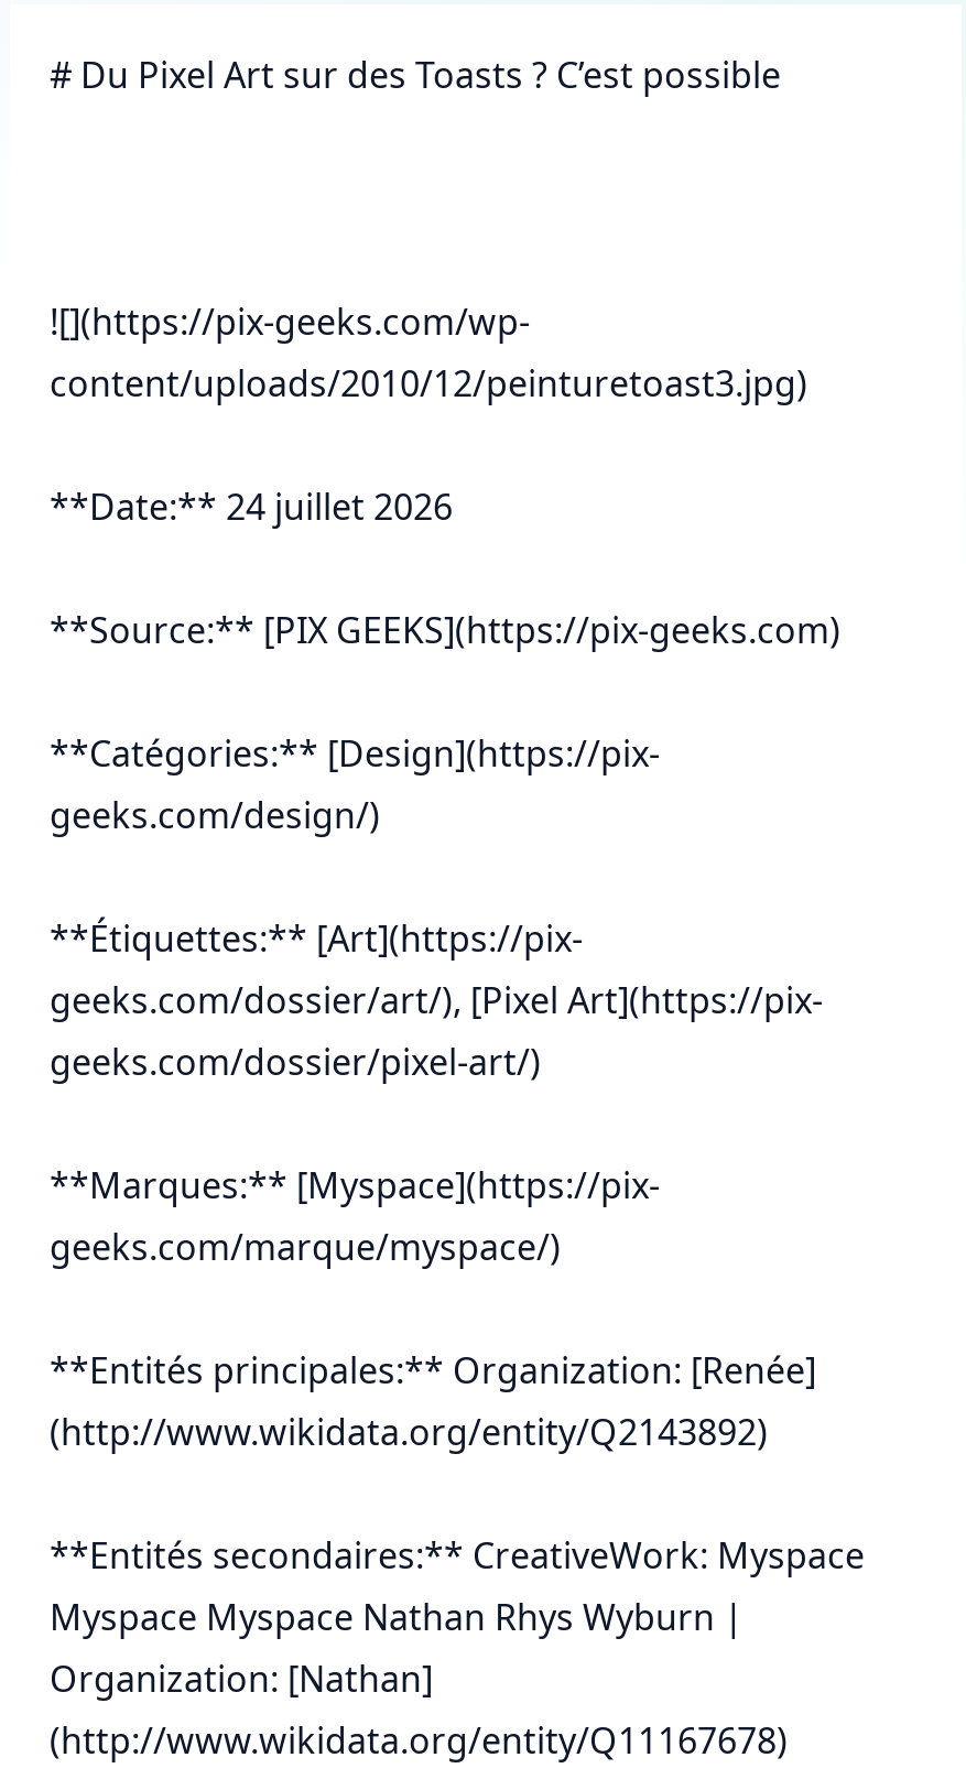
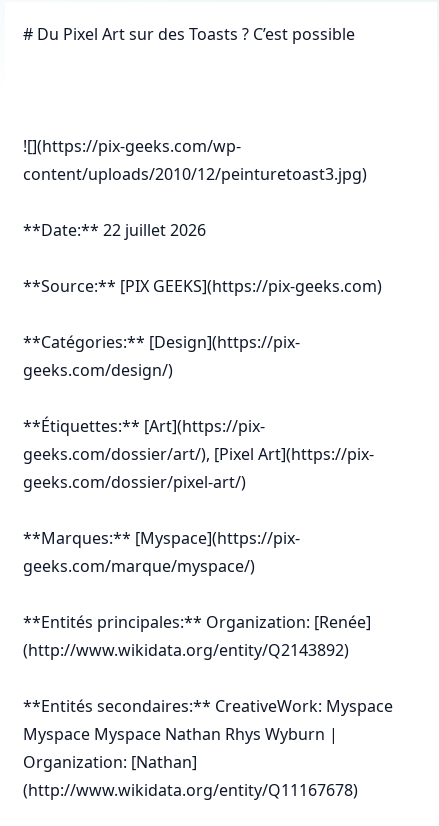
[50,482,453,531] **Date:** 24 juillet 2026 -> [23,219,206,241] **Date:** 22 juillet 2026

